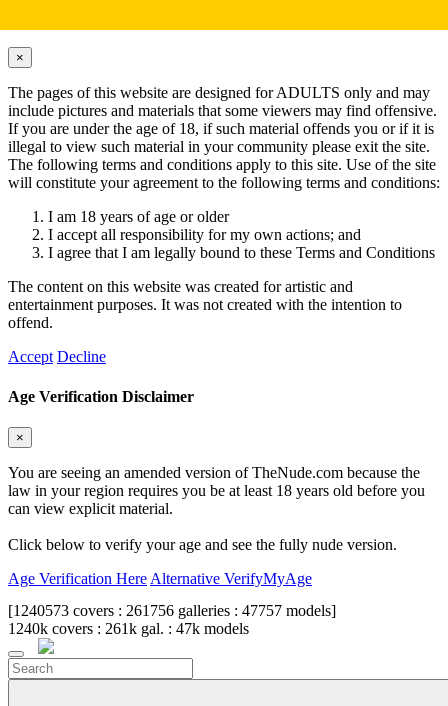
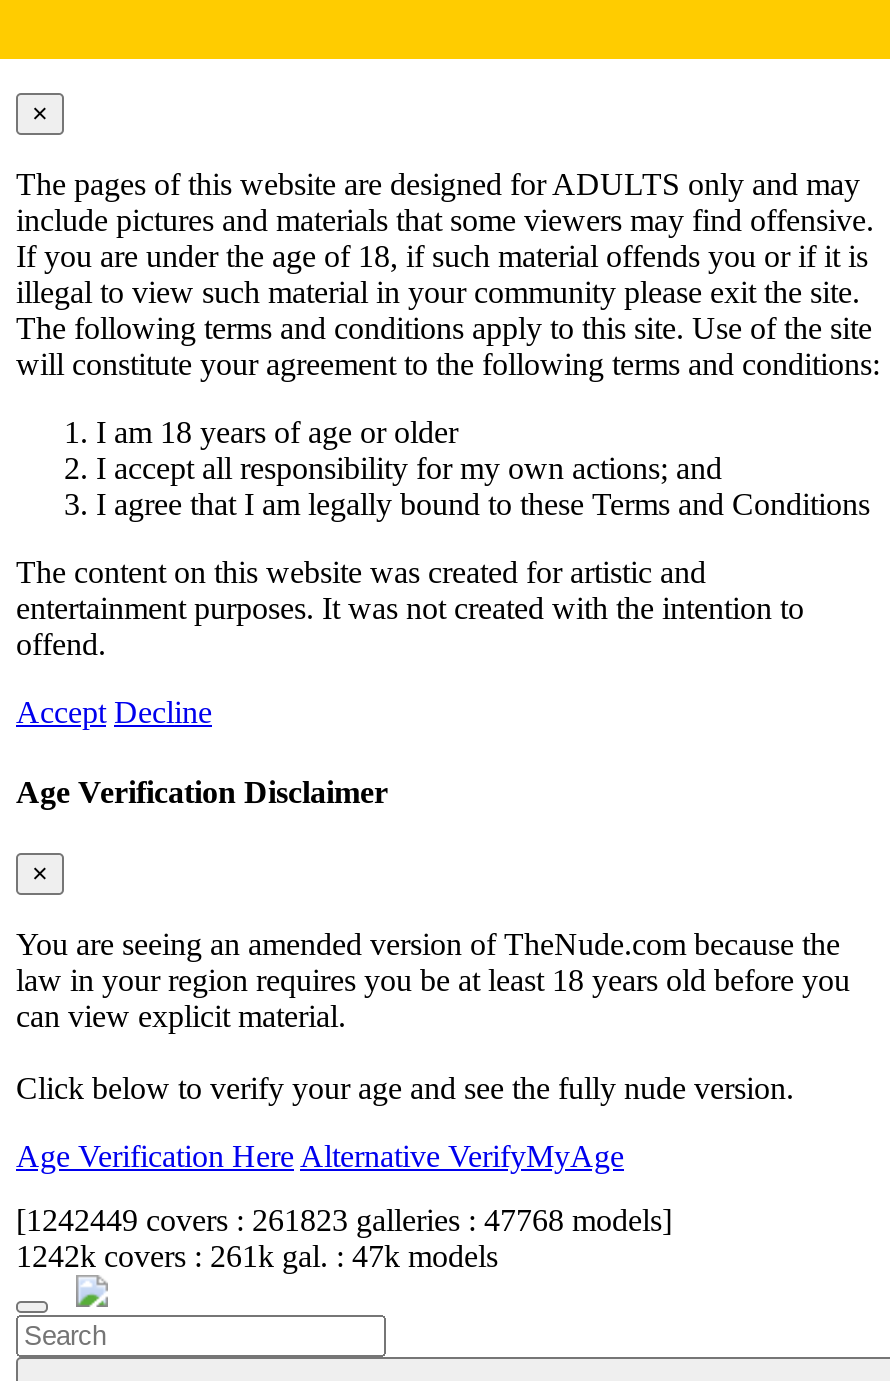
[8,602,336,619] [1240573 covers : 261756 galleries : 47757 models] -> [16,1203,672,1237] [1242449 covers : 261823 galleries : 47768 models]
[8,620,249,637] 1240k covers : 261k gal. : 47k models -> [16,1239,498,1273] 1242k covers : 261k gal. : 47k models

